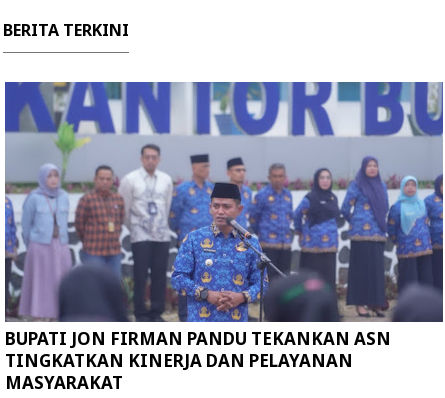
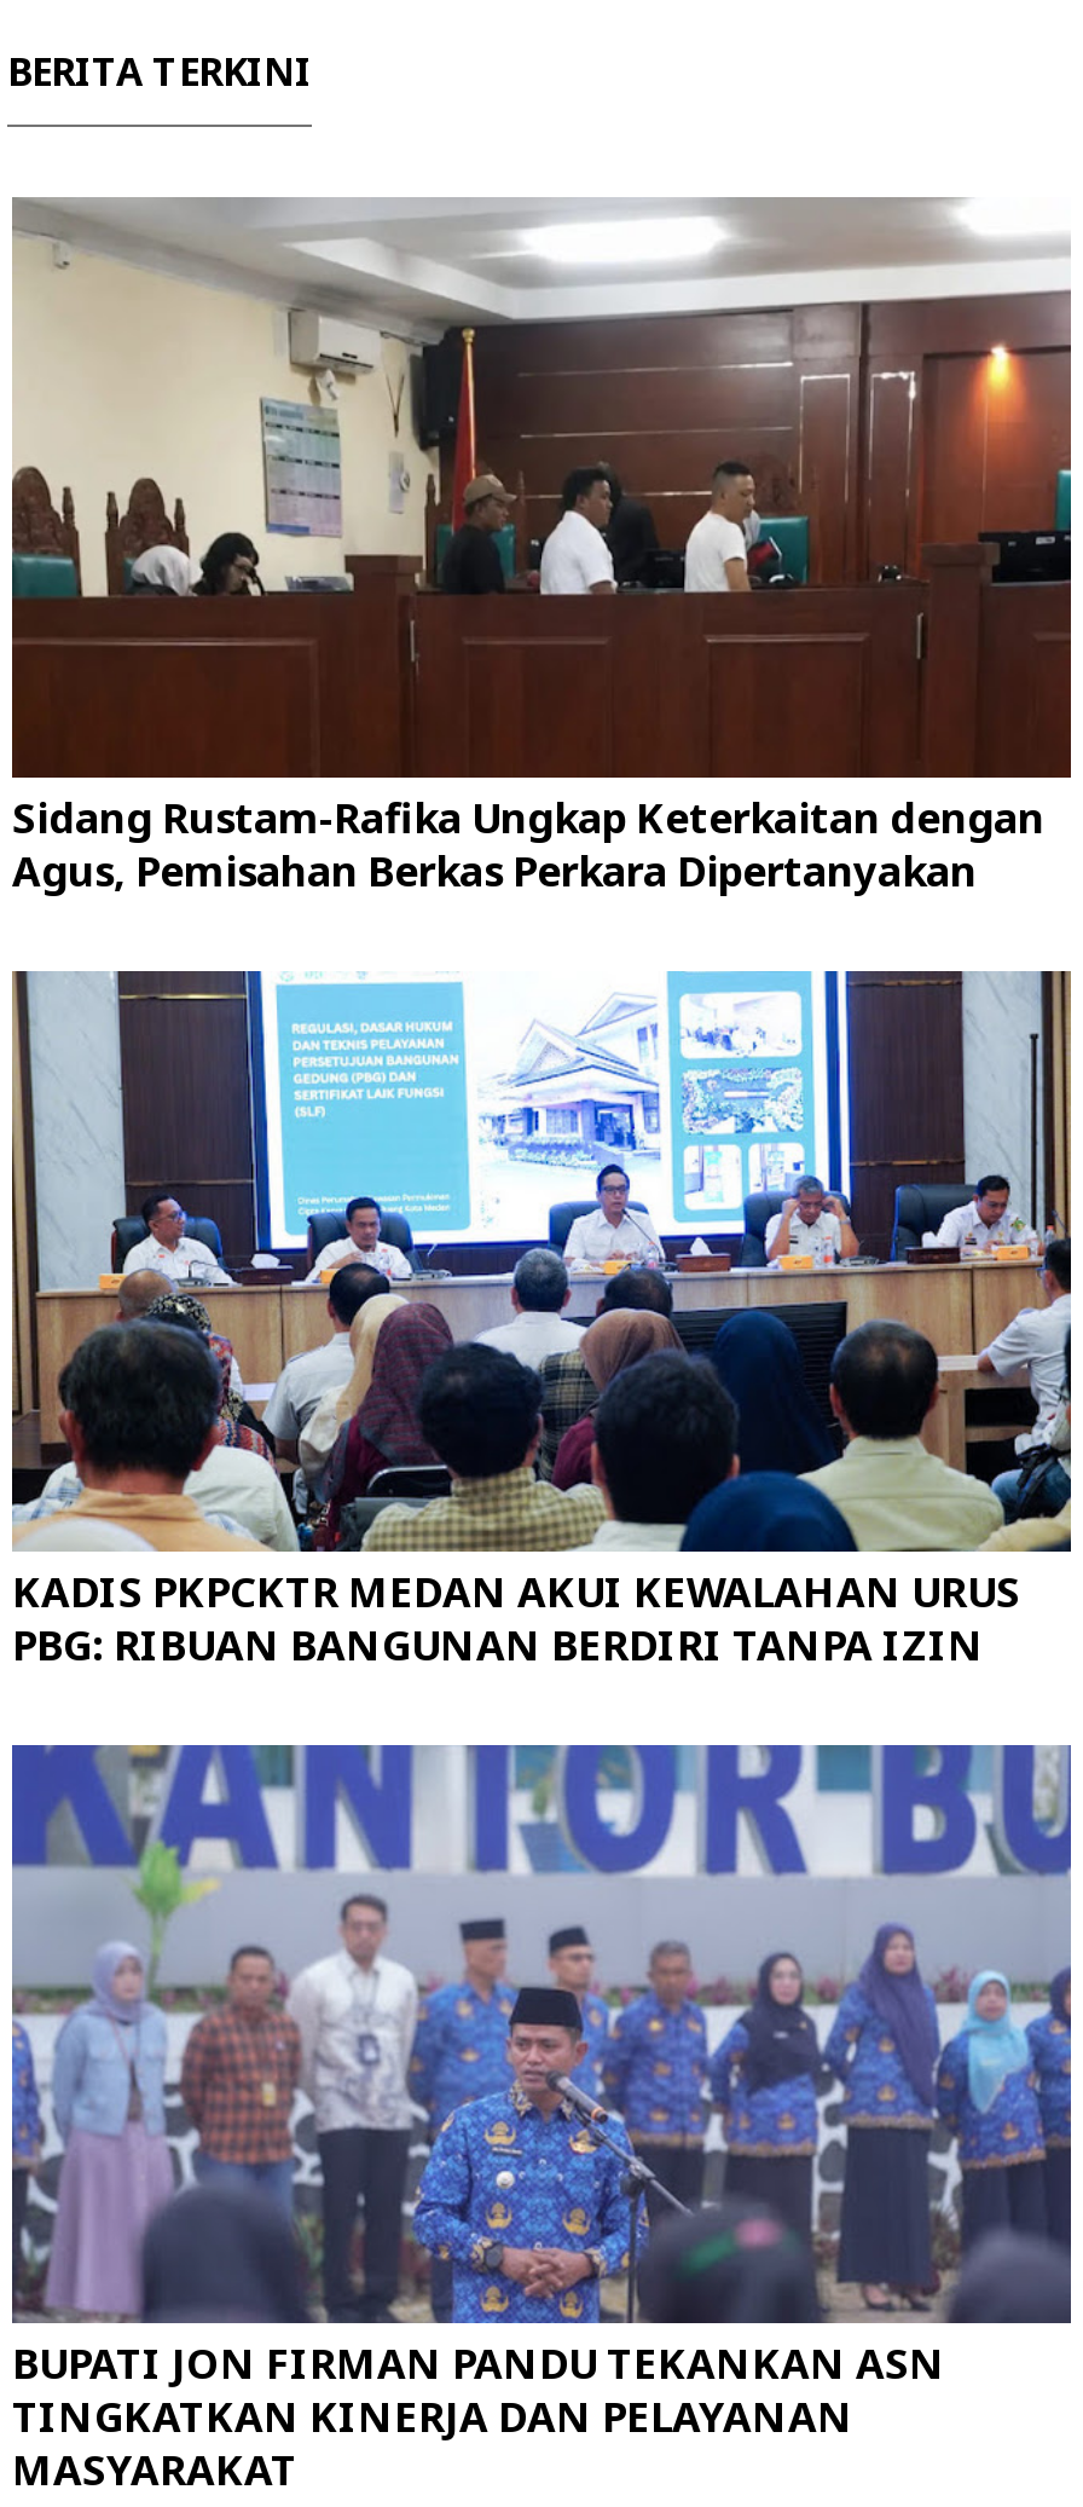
none -> [10,197,1073,898] [image] | Sidang Rustam-Rafika Ungkap Keterkaitan dengan | Agus, Pemisahan Berkas Perkara Dipertanyakan
none -> [10,969,1073,1671] [image] | KADIS PKPCKTR MEDAN AKUI KEWALAHAN URUS | PBG: RIBUAN BANGUNAN BERDIRI TANPA IZIN

